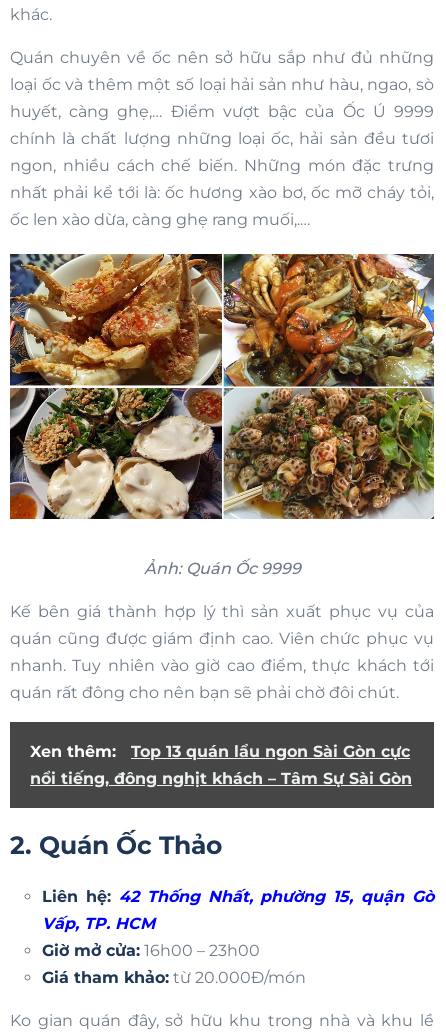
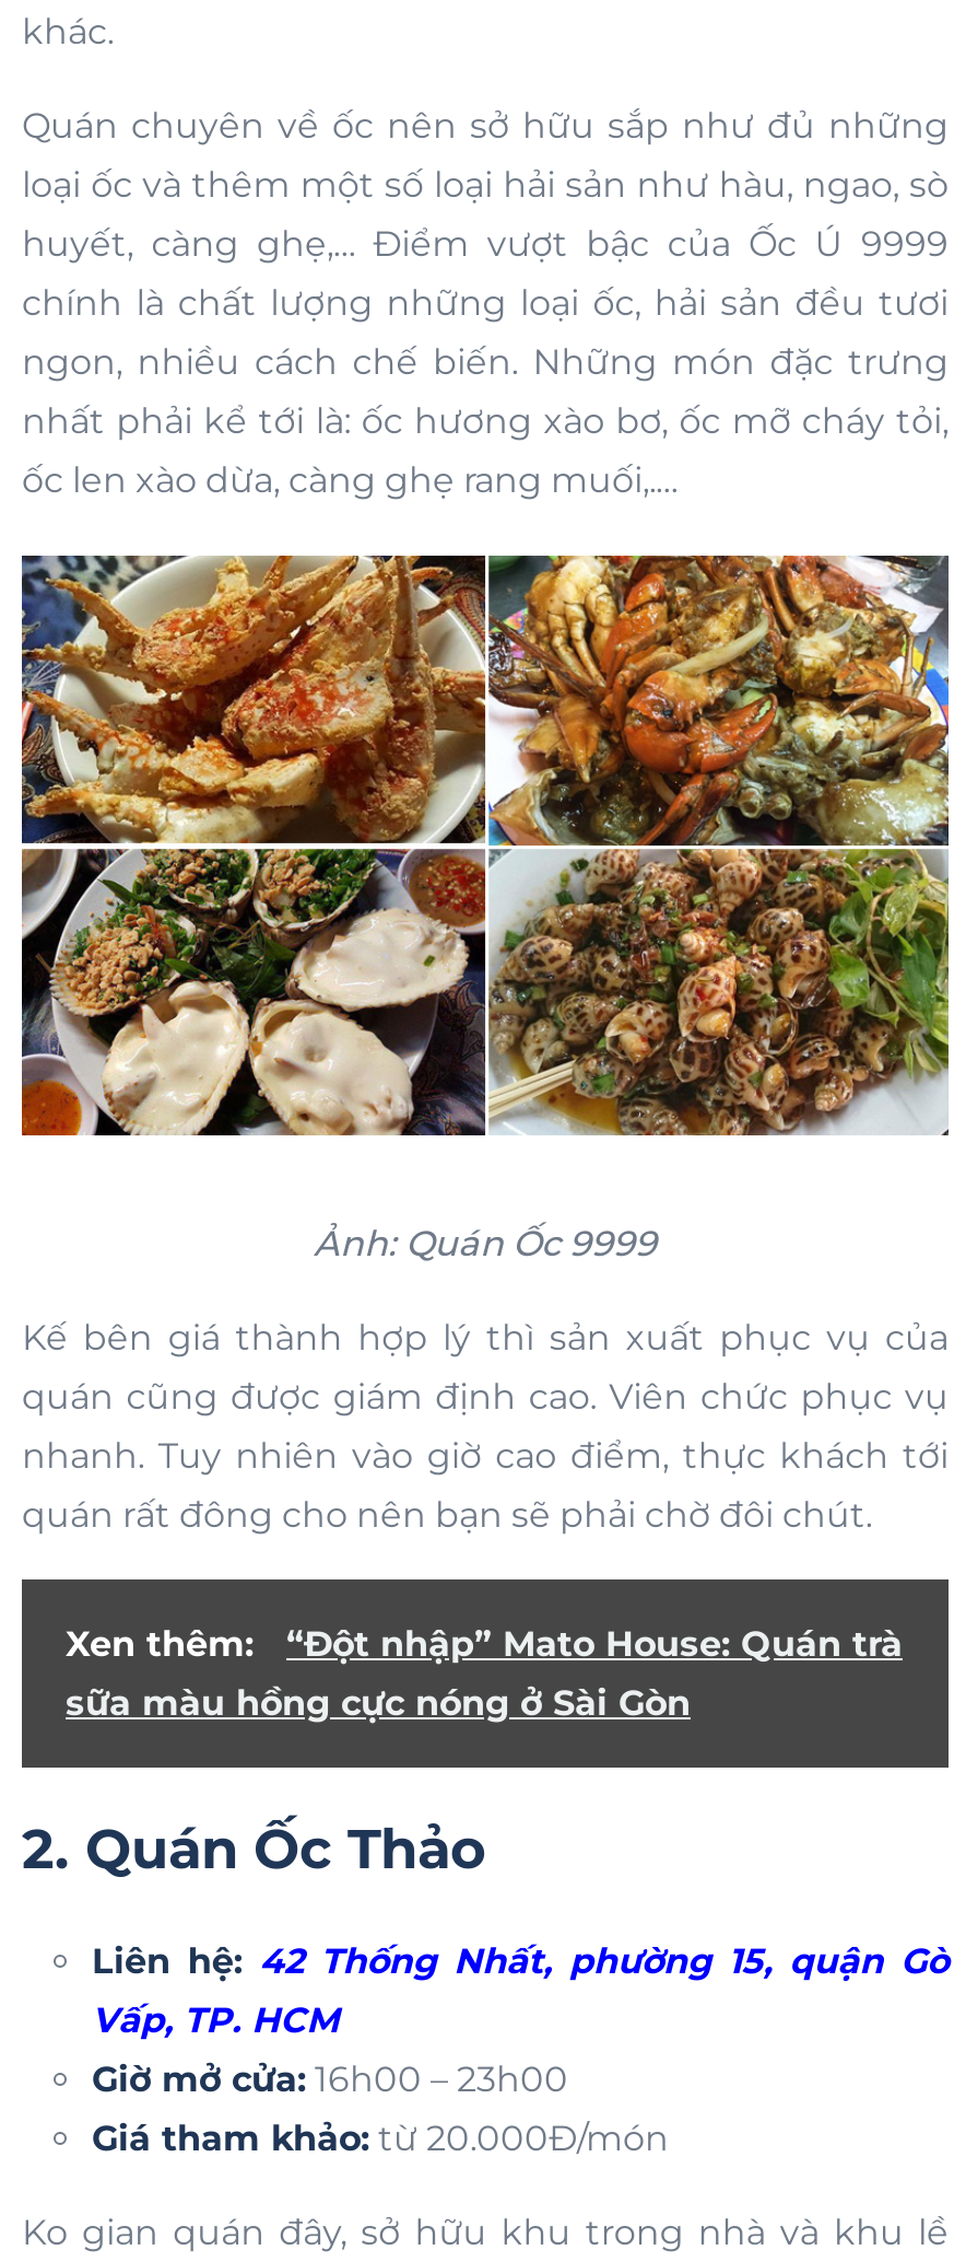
[30,742,412,788] Xen thêm: Top 13 quán lẩu ngon Sài Gòn cực | nổi tiếng, đông nghịt khách – Tâm Sự Sài Gòn -> [66,1623,903,1723] Xen thêm: “Đột nhập” Mato House: Quán trà | sữa màu hồng cực nóng ở Sài Gòn

